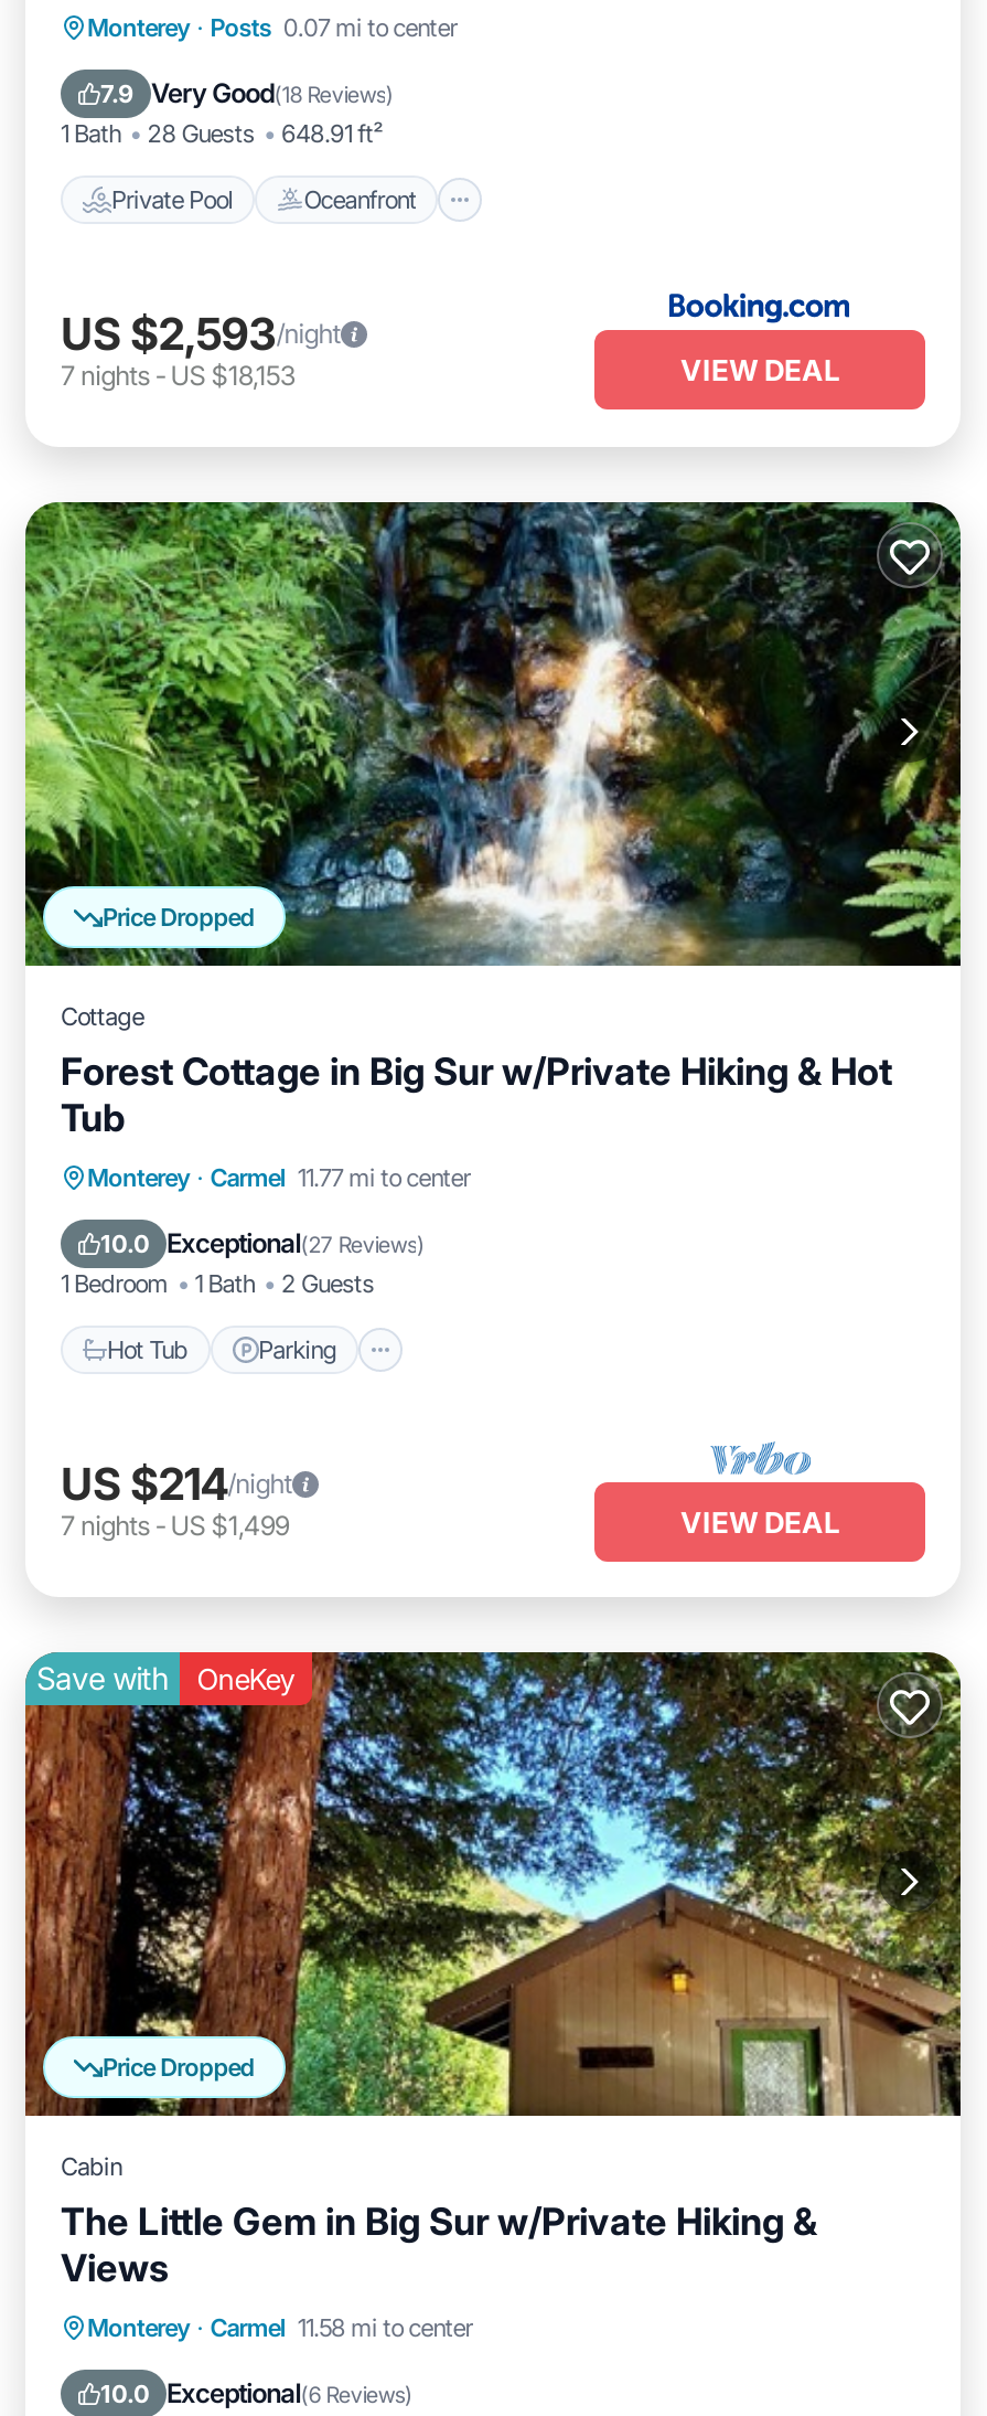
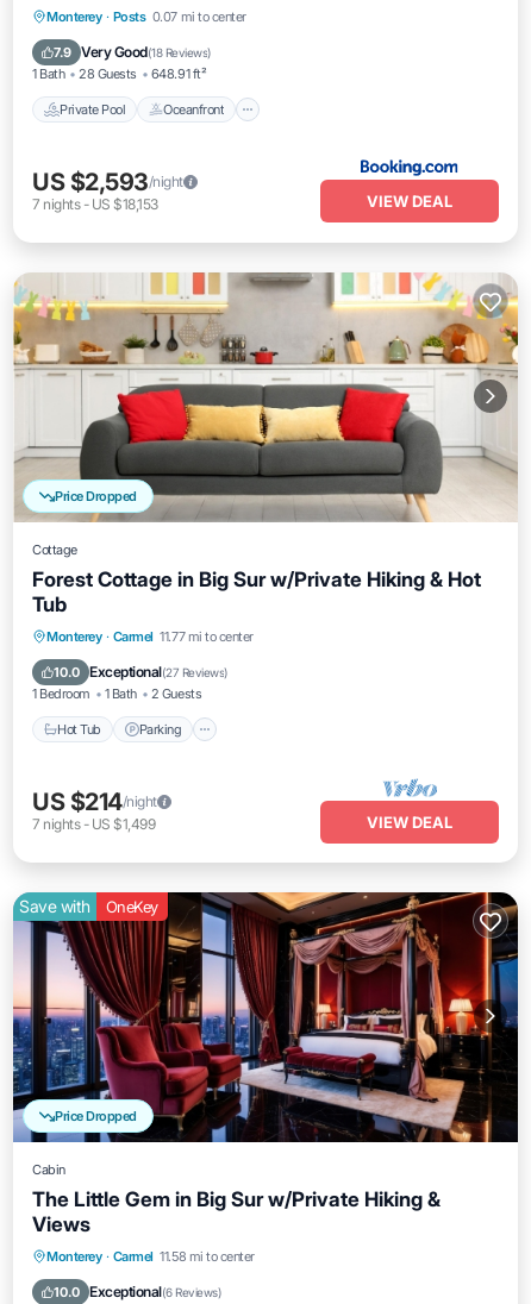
[23,500,963,968] [image] -> [13,271,519,522] [image]
[23,1650,963,2118] [image] -> [12,891,519,1143] [image]

